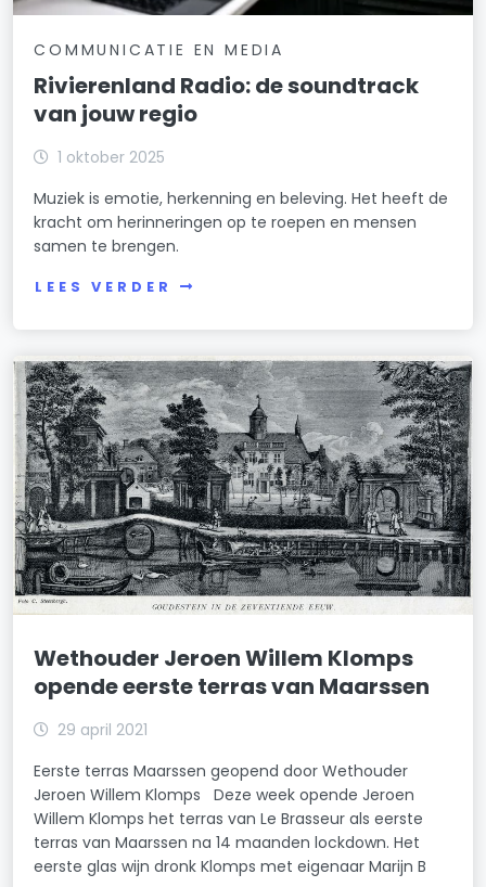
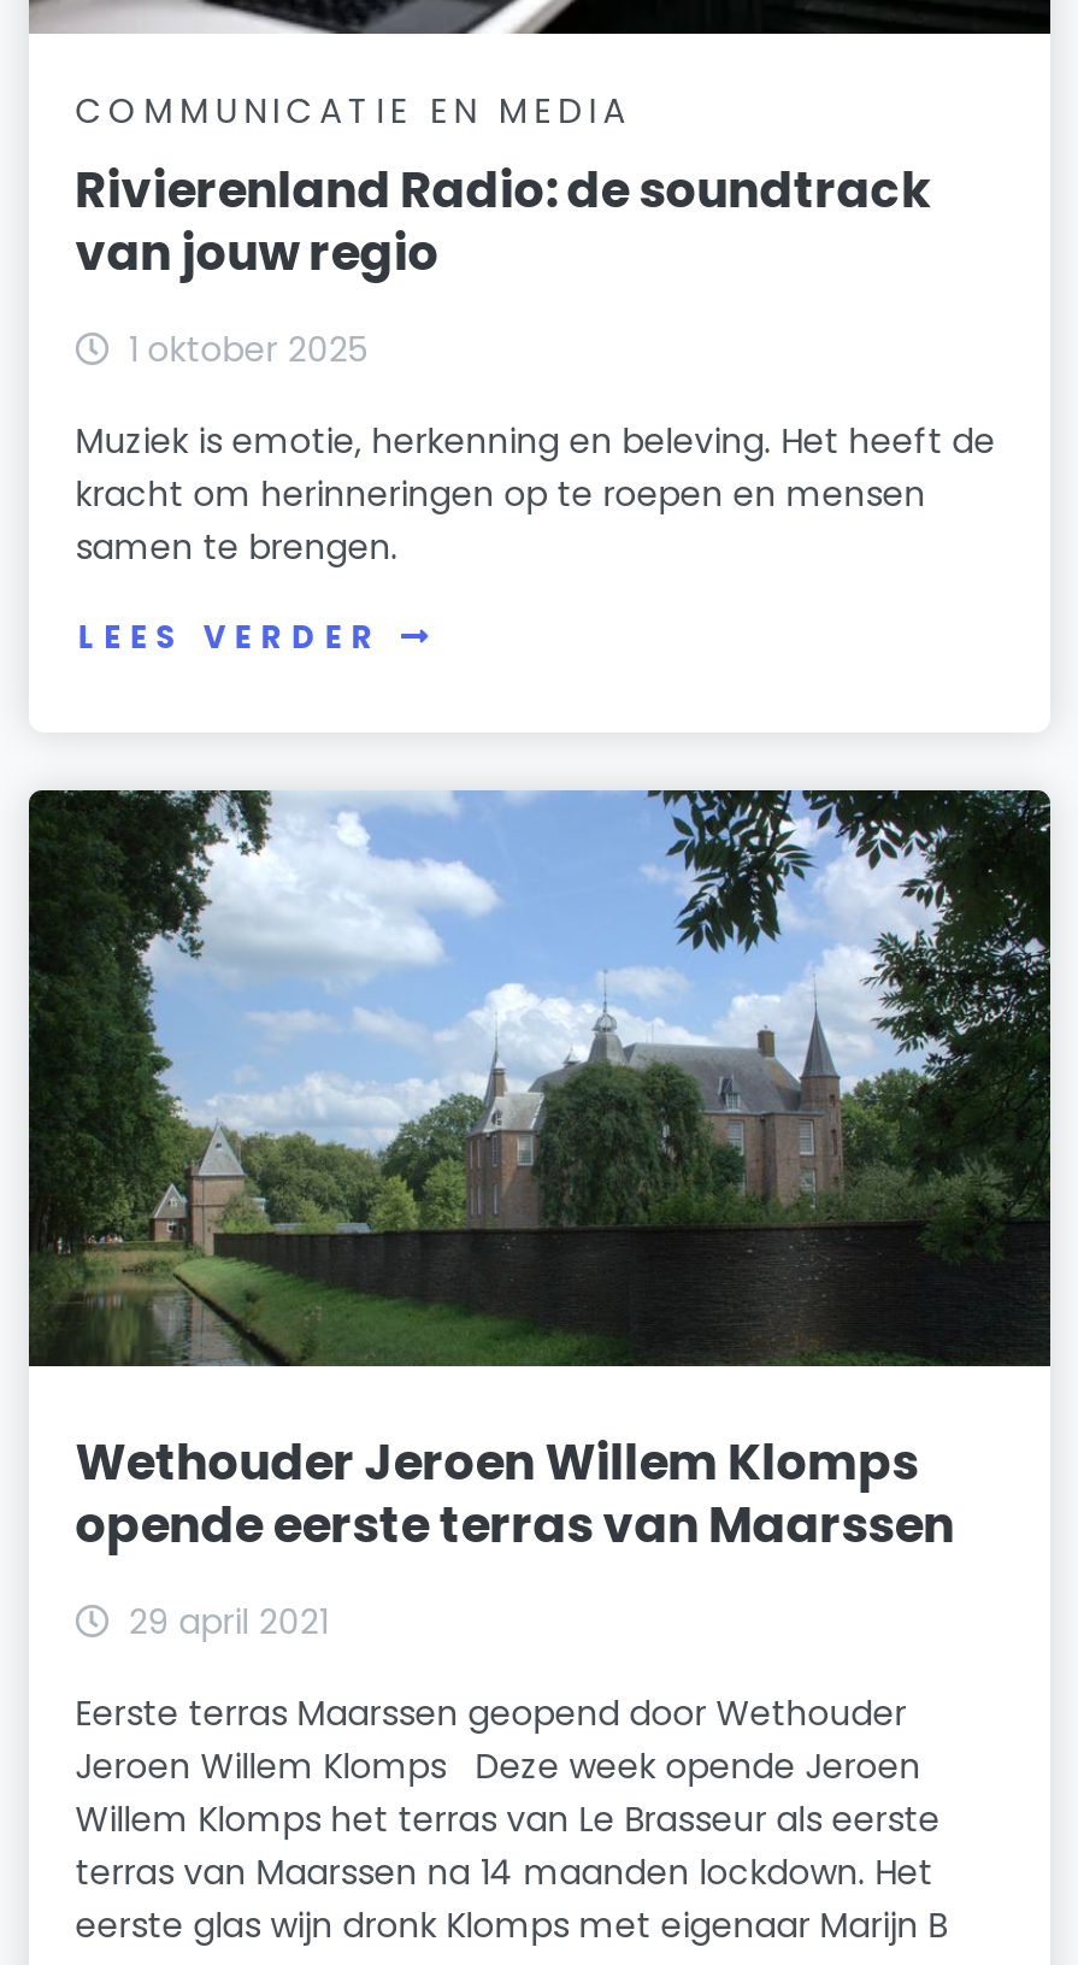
[13,356,473,615] [image] -> [26,788,1053,1369] [image]

